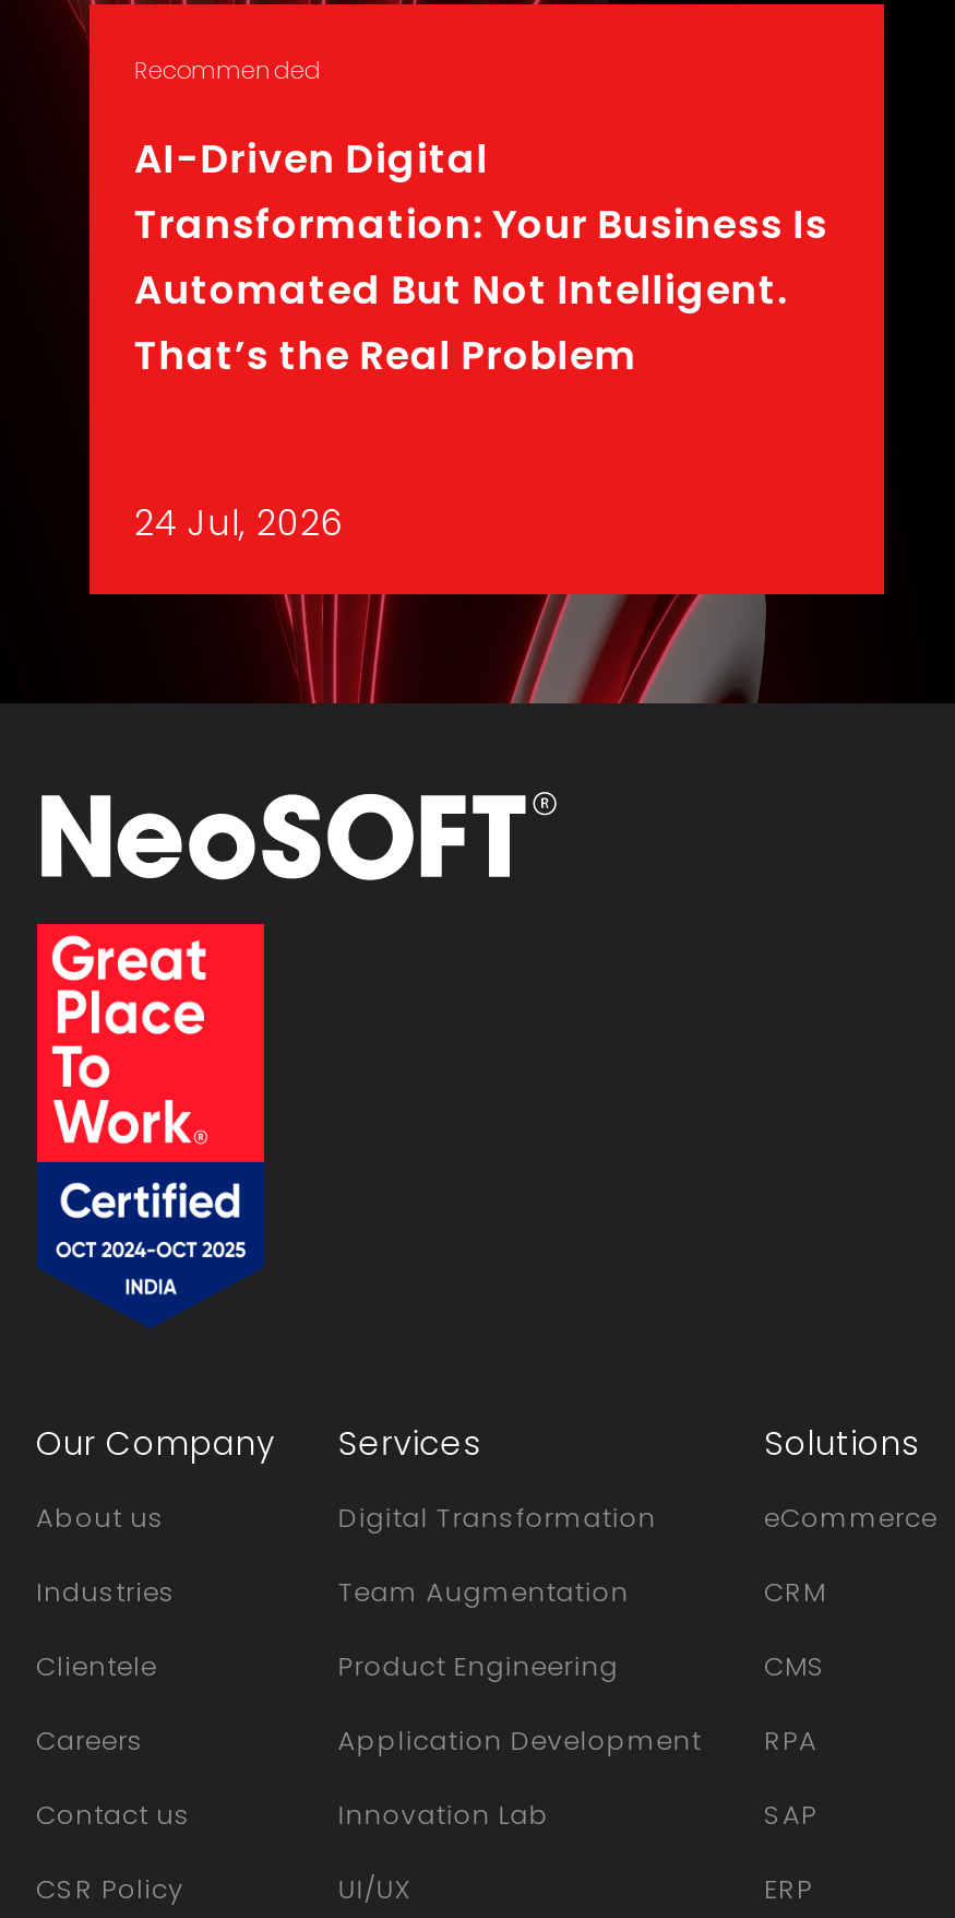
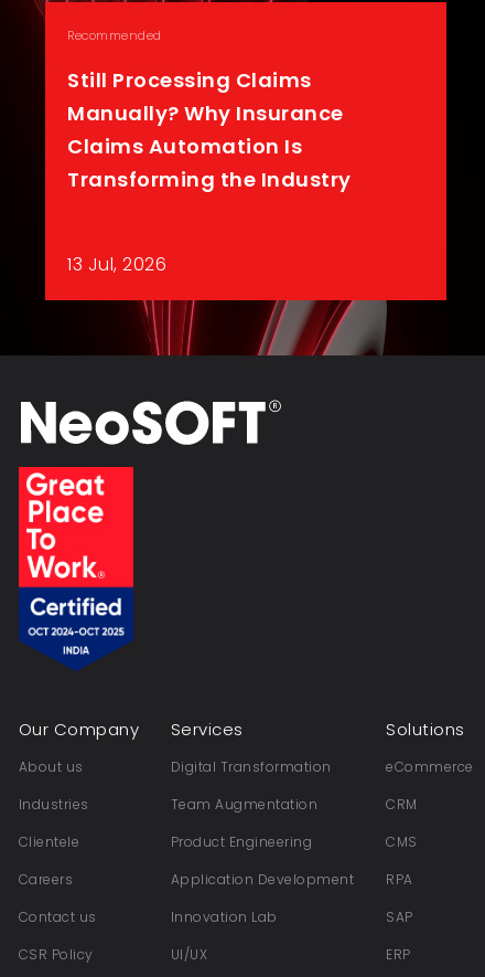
[134,131,828,382] AI-Driven Digital | Transformation: Your Business Is | Automated But Not Intelligent. | That’s the Real Problem -> [68,66,352,193] Still Processing Claims | Manually? Why Insurance | Claims Automation Is | Transforming the Industry
[134,498,344,548] 24 Jul, 2026 -> [68,252,167,277] 13 Jul, 2026

